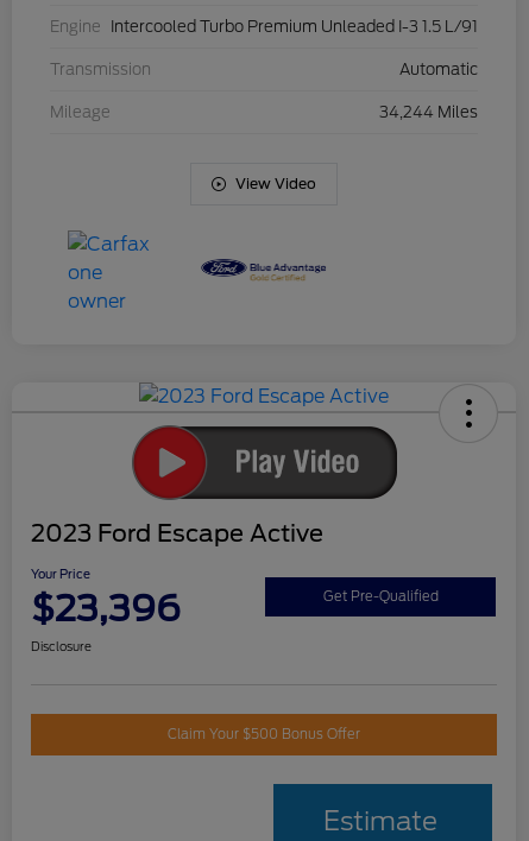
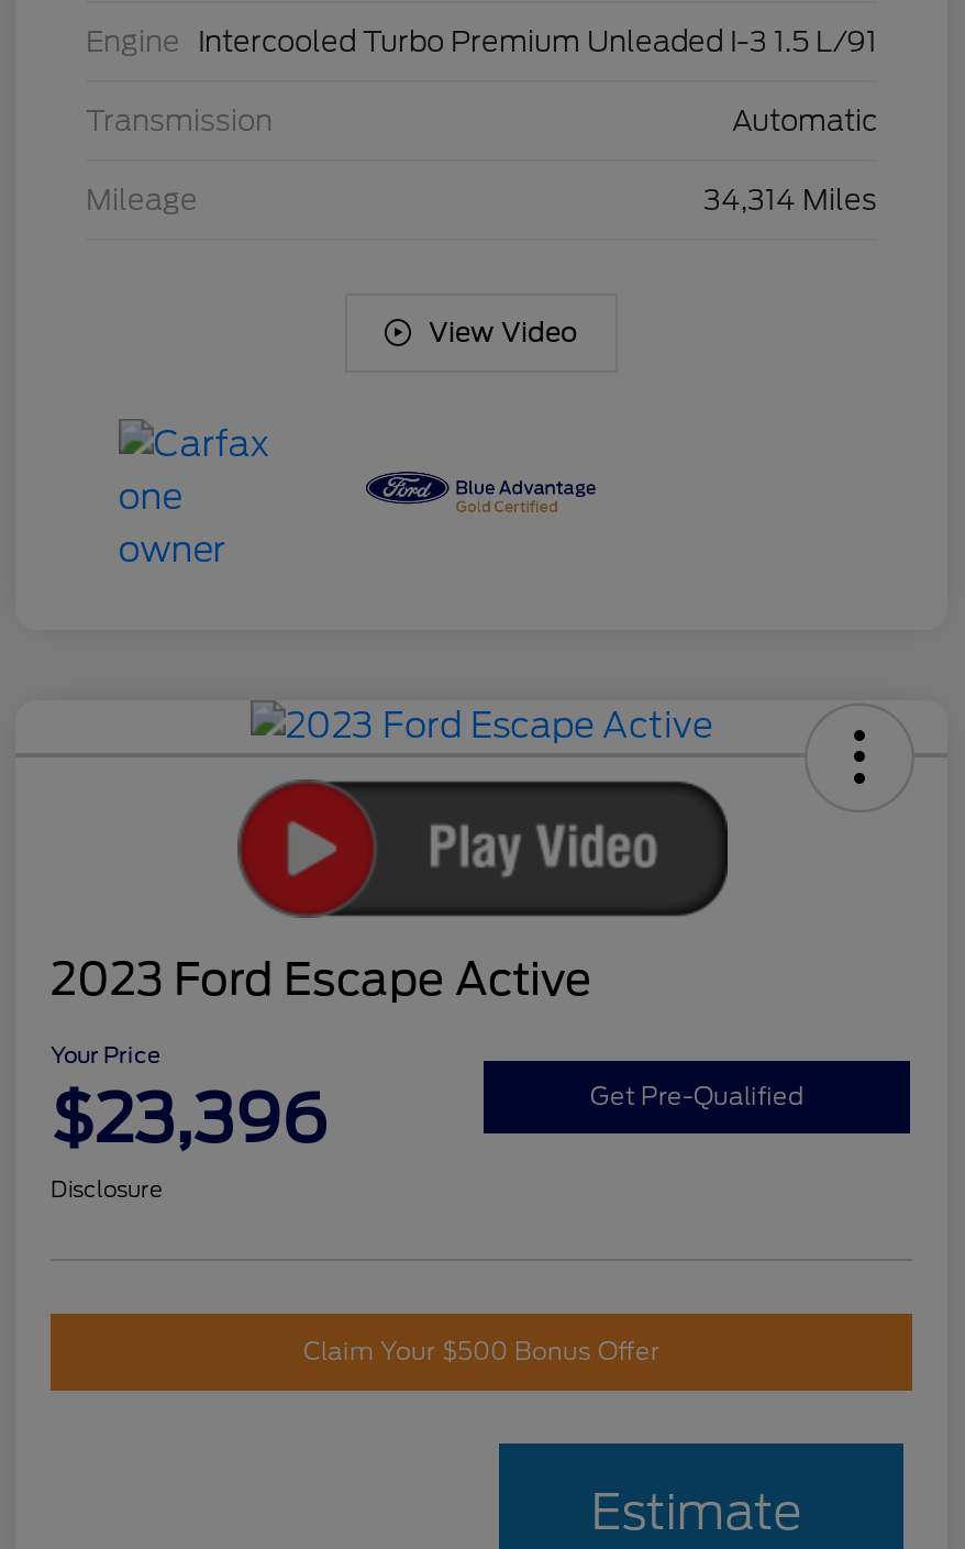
[379,104,478,121] 34,244 Miles -> [703,184,877,217] 34,314 Miles

